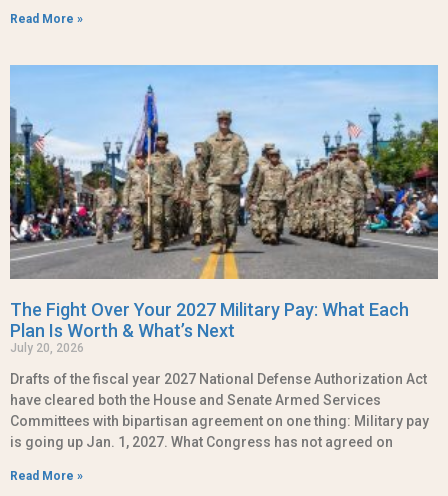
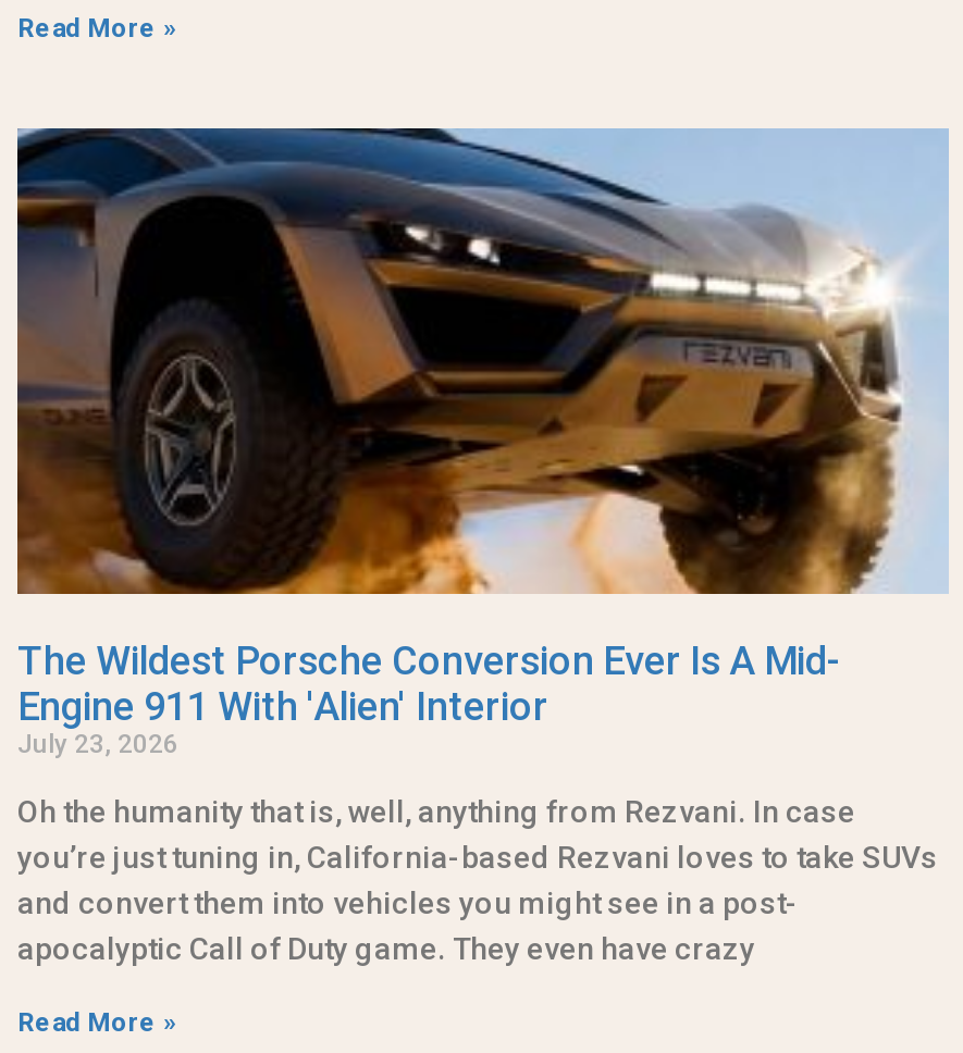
[9,65,439,355] [image] | The Fight Over Your 2027 Military Pay: What Each | Plan Is Worth & What’s Next | July 20, 2026 -> [15,126,949,760] [image] | The Wildest Porsche Conversion Ever Is A Mid- | Engine 911 With 'Alien' Interior | July 23, 2026
[10,371,429,450] Drafts of the fiscal year 2027 National Defense Authorization Act | have cleared both the House and Senate Armed Services | Committees with bipartisan agreement on one thing: Military pay | is going up Jan. 1, 2027. What Congress has not agreed on -> [17,795,938,967] Oh the humanity that is, well, anything from Rezvani. In case | you’re just tuning in, California-based Rezvani loves to take SUVs | and convert them into vehicles you might see in a post- | apocalyptic Call of Duty game. They even have crazy

